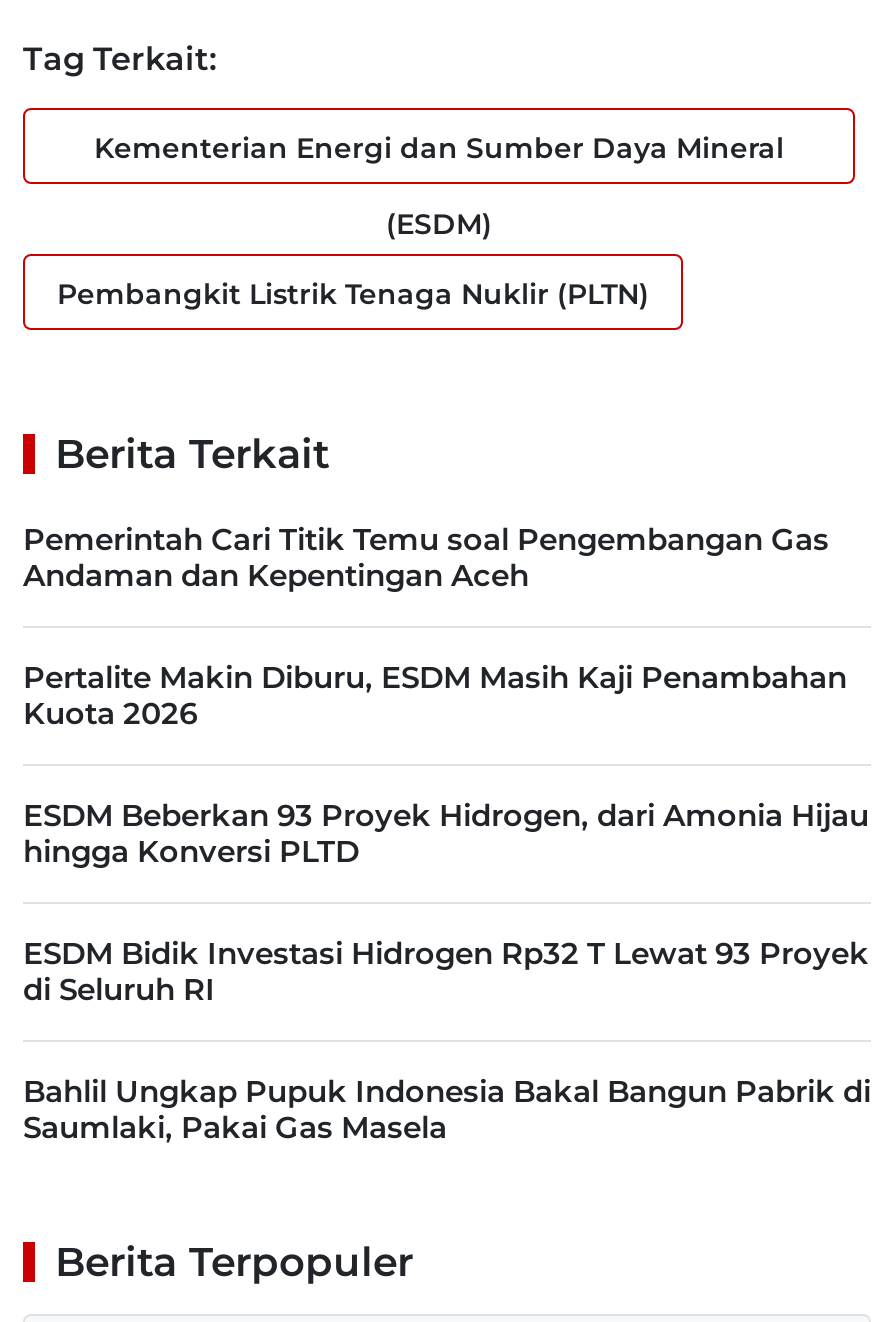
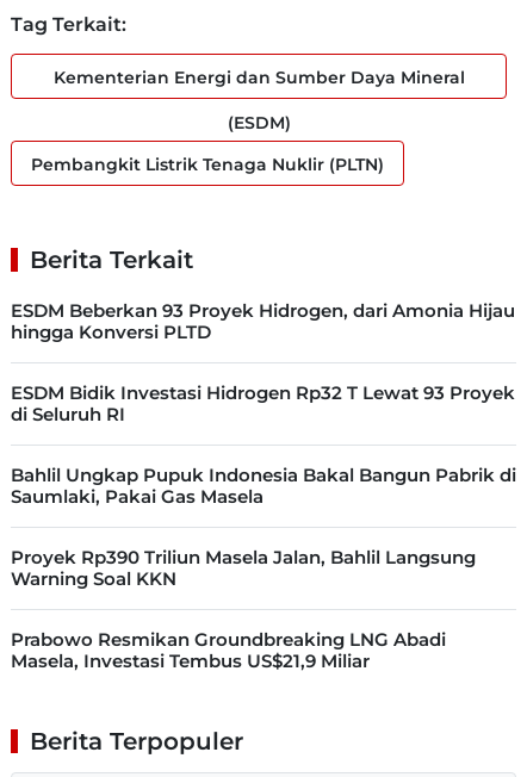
[23,520,847,732] Pemerintah Cari Titik Temu soal Pengembangan Gas | Andaman dan Kepentingan Aceh | Pertalite Makin Diburu, ESDM Masih Kaji Penambahan | Kuota 2026 -> none
moved [23,796,871,1146] -> [11,299,516,508]: ESDM Beberkan 93 Proyek Hidrogen, dari Amonia Hijau | hingga Konversi PLTD | ESDM Bidik Investasi Hidrogen Rp32 T Lewat 93 Proyek | di Seluruh RI | Bahlil Ungkap Pupuk Indonesia Bakal Bangun Pabrik di | Saumlaki, Pakai Gas Masela
none -> [11,546,476,672] Proyek Rp390 Triliun Masela Jalan, Bahlil Langsung | Warning Soal KKN | Prabowo Resmikan Groundbreaking LNG Abadi | Masela, Investasi Tembus US$21,9 Miliar

